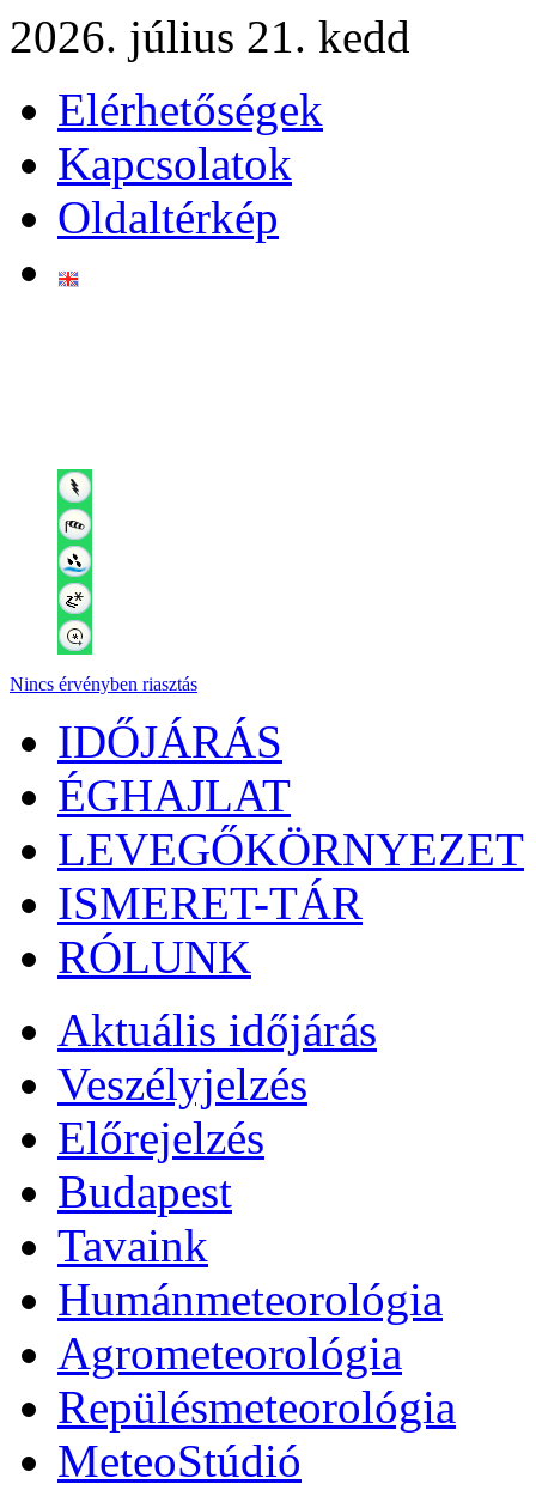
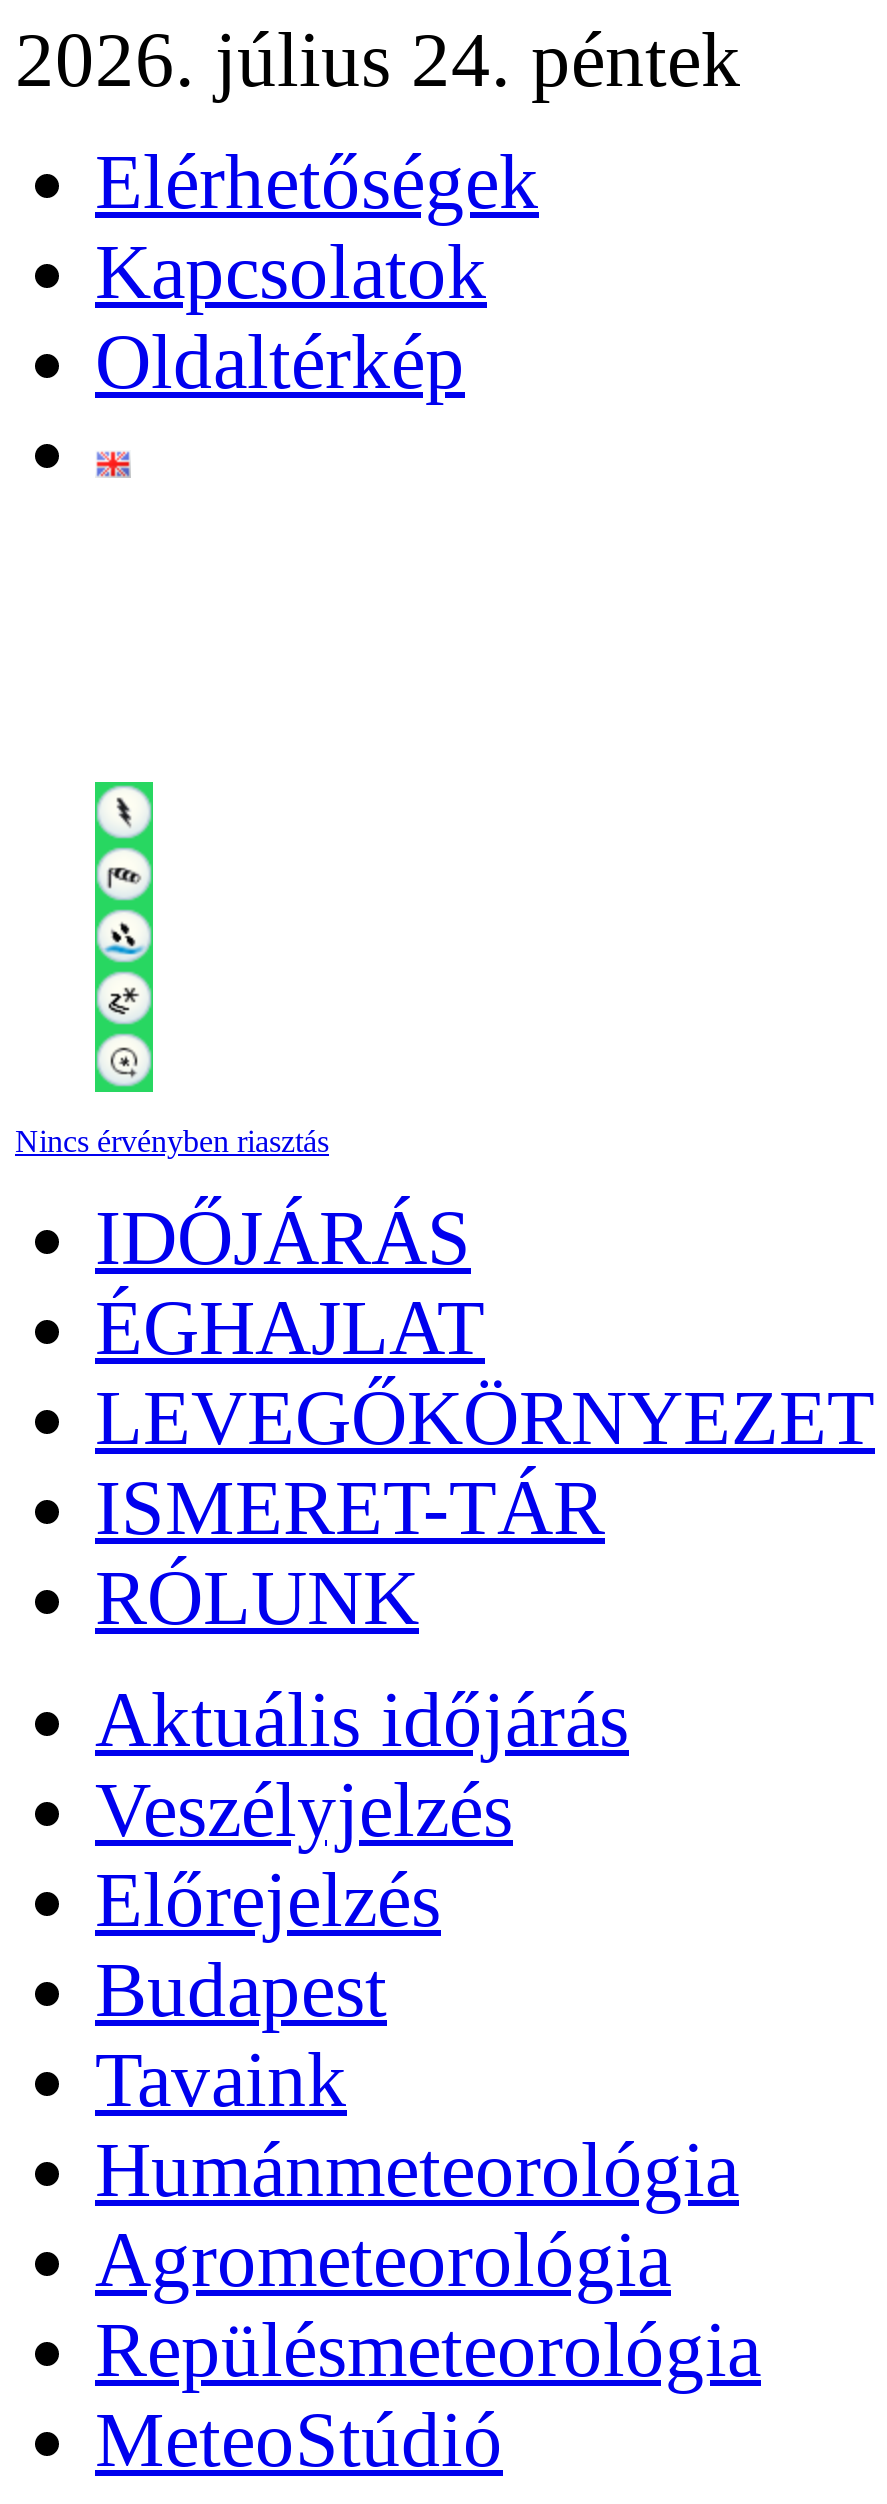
[10,11,410,62] 2026. július 21. kedd -> [15,16,741,102] 2026. július 24. péntek

